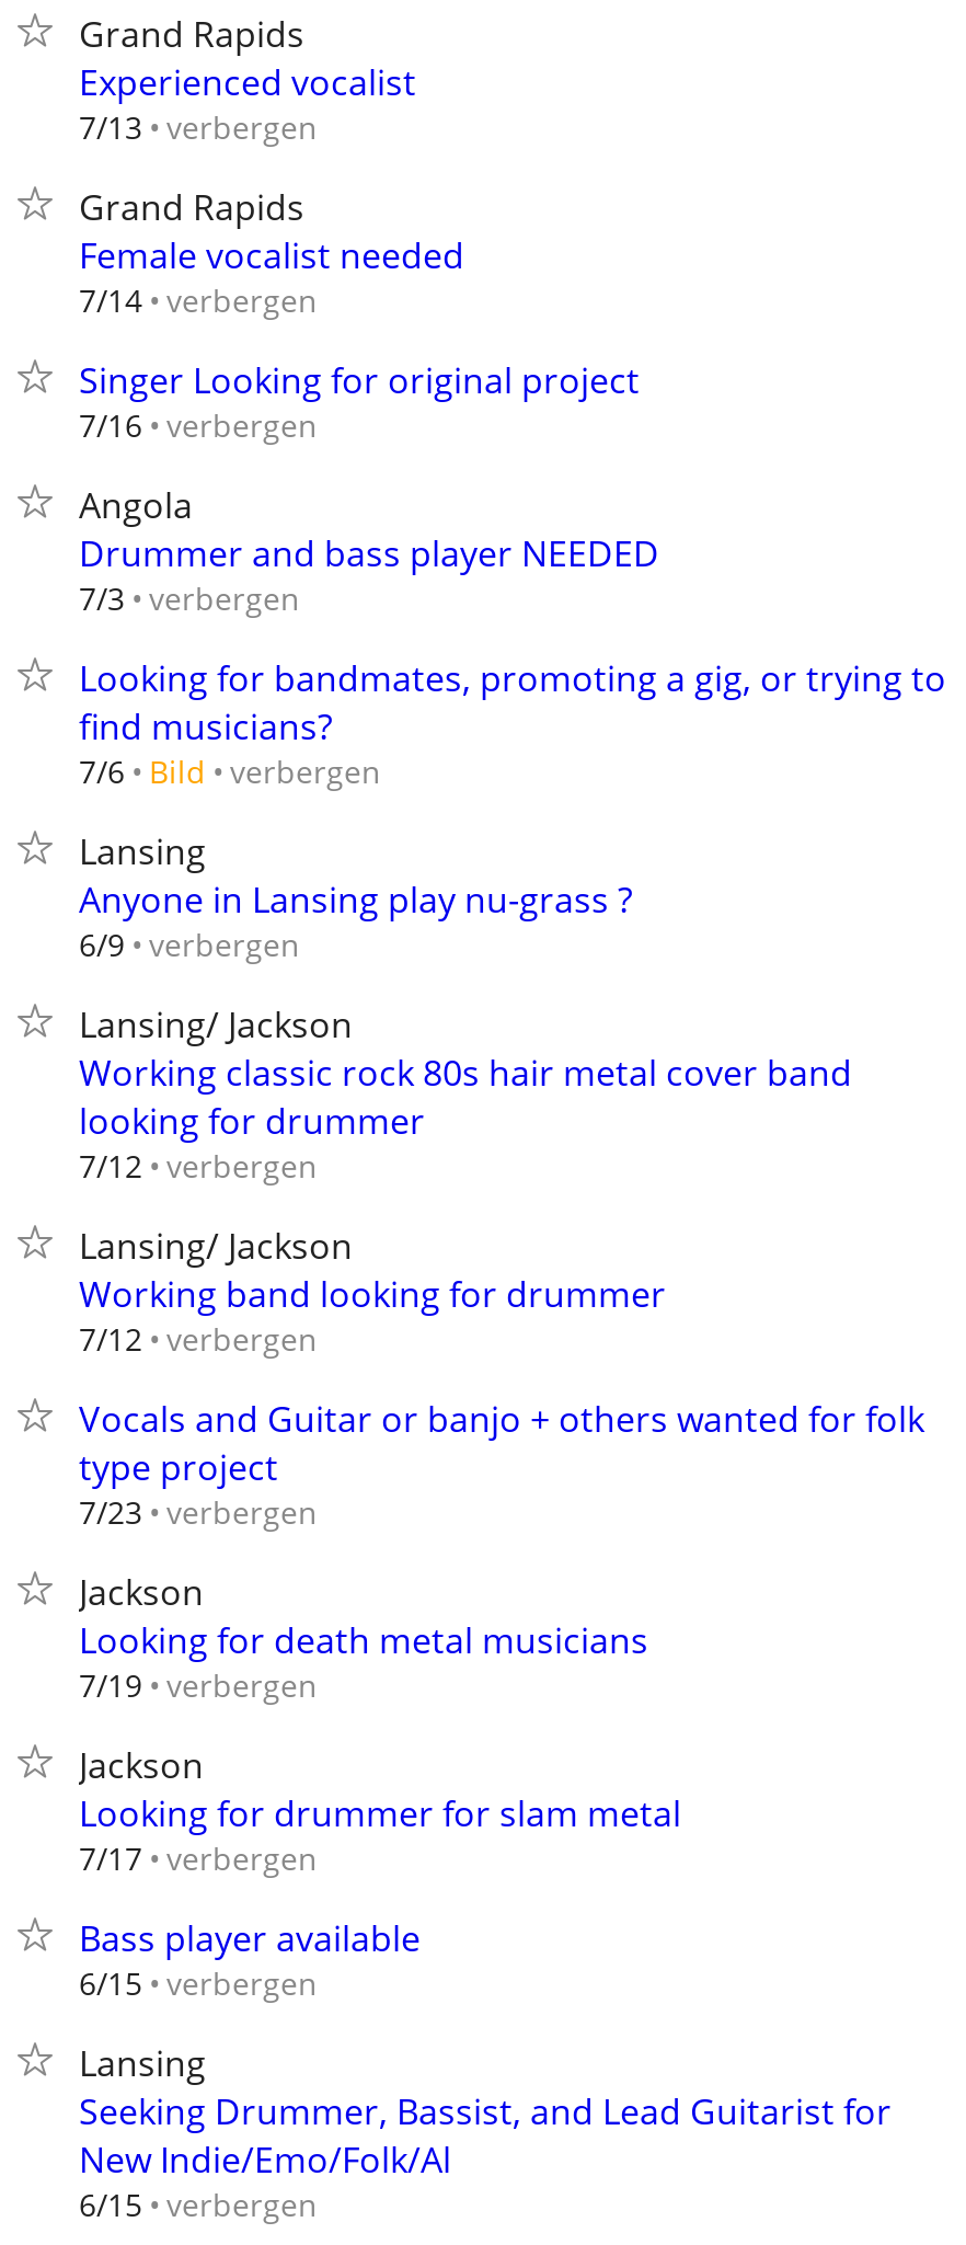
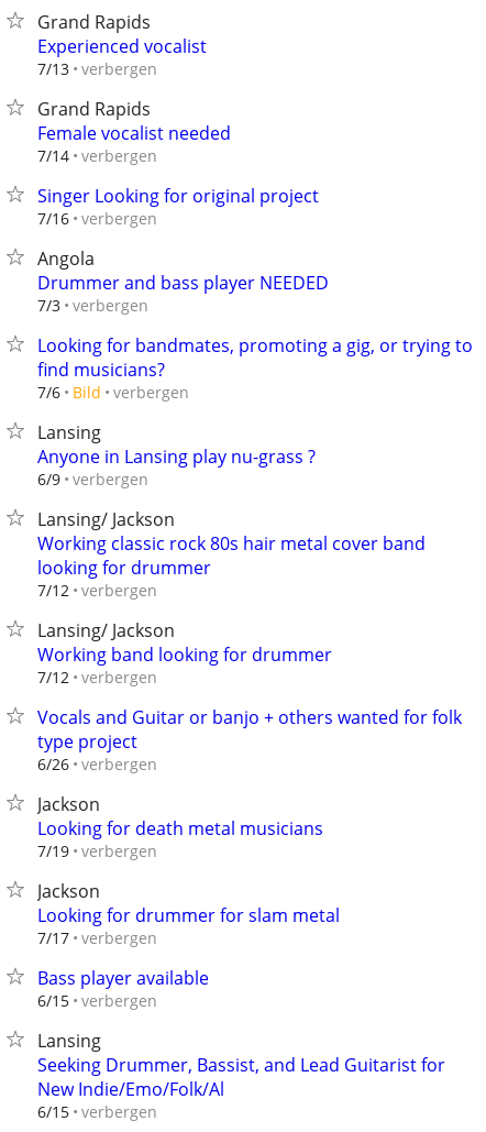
[79,1490,318,1533] 7/23 verbergen -> [37,753,157,774] 6/26 verbergen

